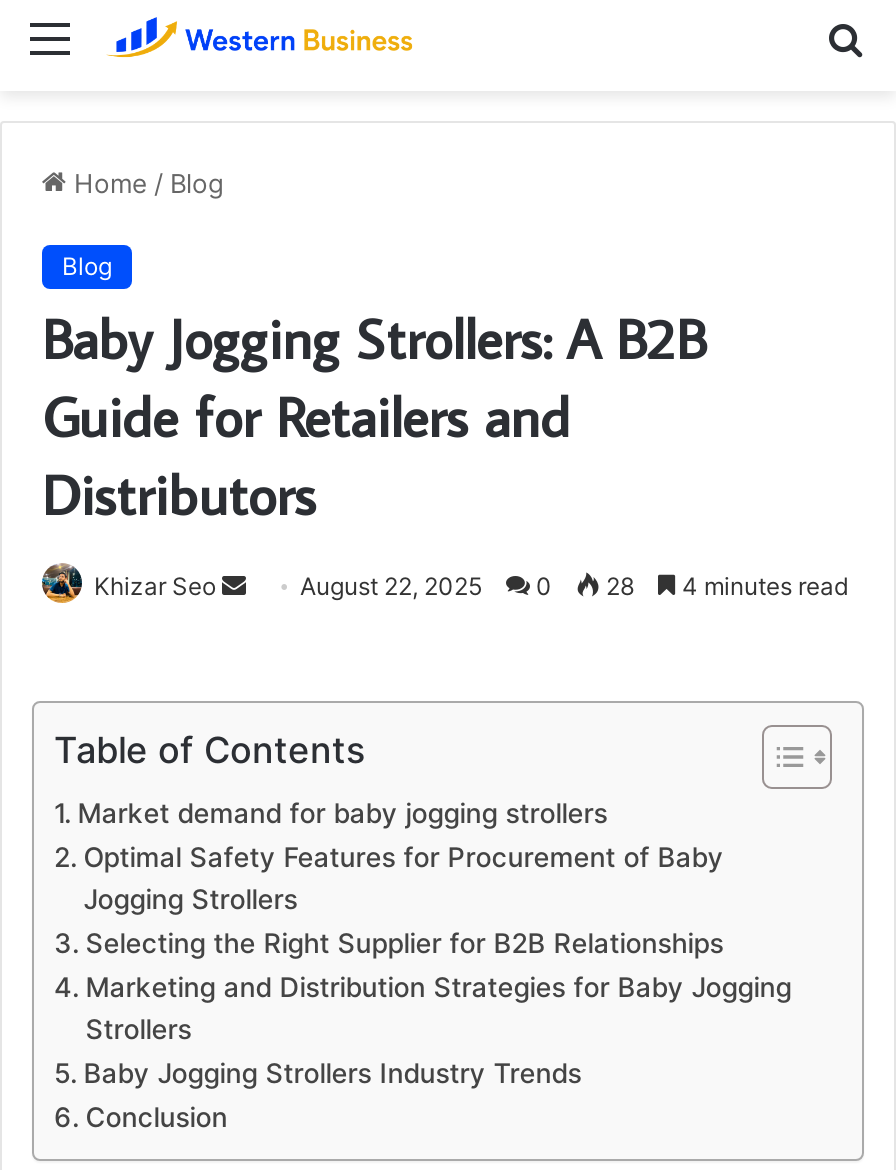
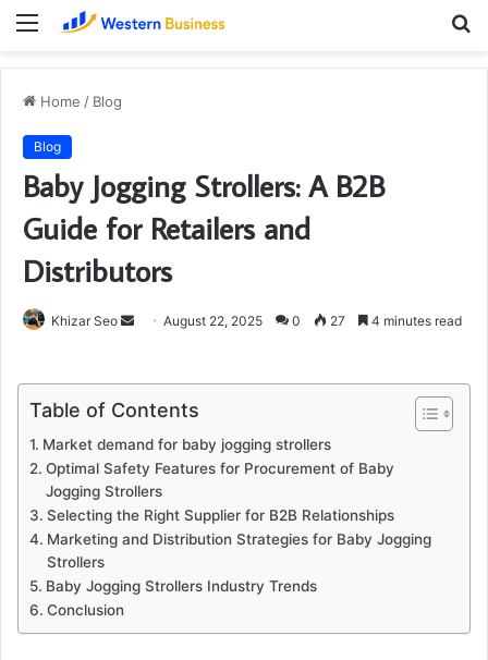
[600,570,634,600] 28 -> [327,312,345,328] 27

